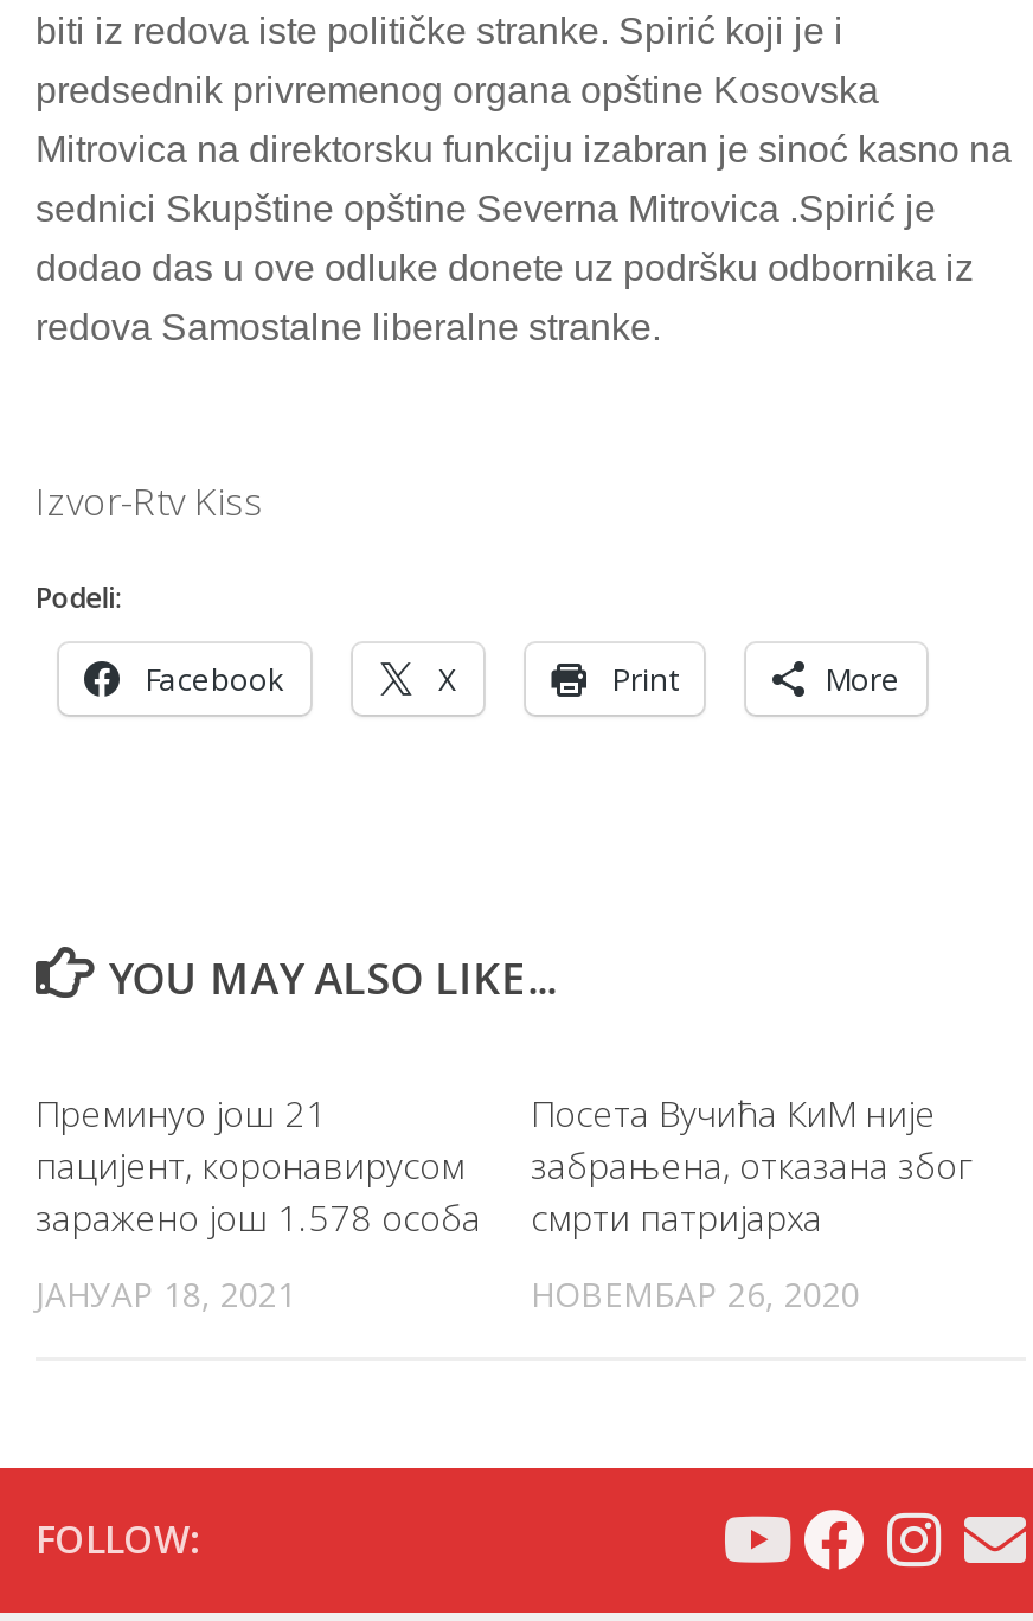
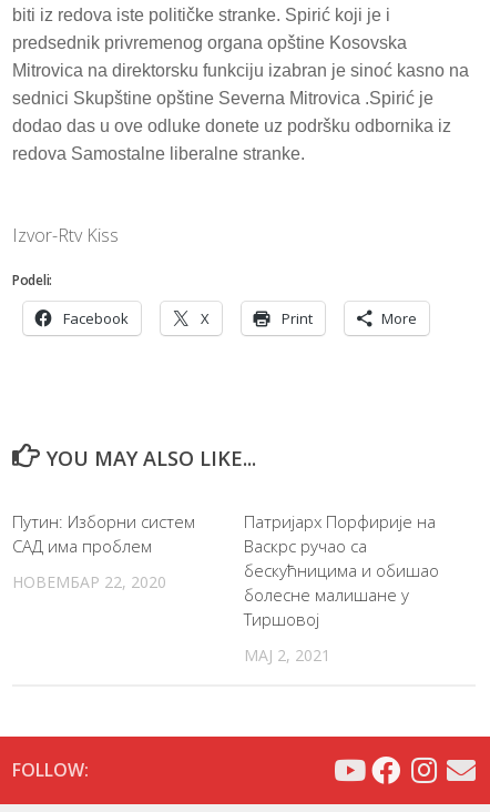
[36,1089,481,1241] Преминуо још 21 | пацијент, коронавирусом | заражено још 1.578 особа -> [12,510,195,557] Путин: Изборни систем | САД има проблем
[531,1089,971,1241] Посета Вучића КиМ није | забрањена, отказана због | смрти патријарха -> [244,510,439,630] Патријарх Порфирије на | Васкрс ручао са | бескућницима и обишао | болесне малишане у | Тиршовој
[36,1271,296,1316] ЈАНУАР 18, 2021 -> [12,571,166,592] НОВЕМБАР 22, 2020
[531,1271,860,1316] НОВЕМБАР 26, 2020 -> [244,644,330,666] МАЈ 2, 2021

